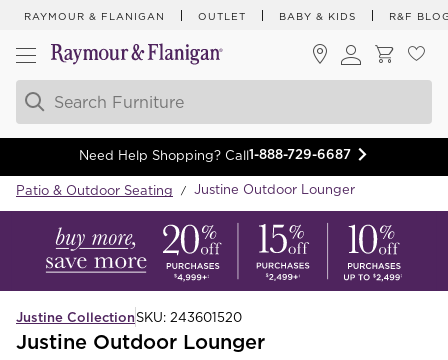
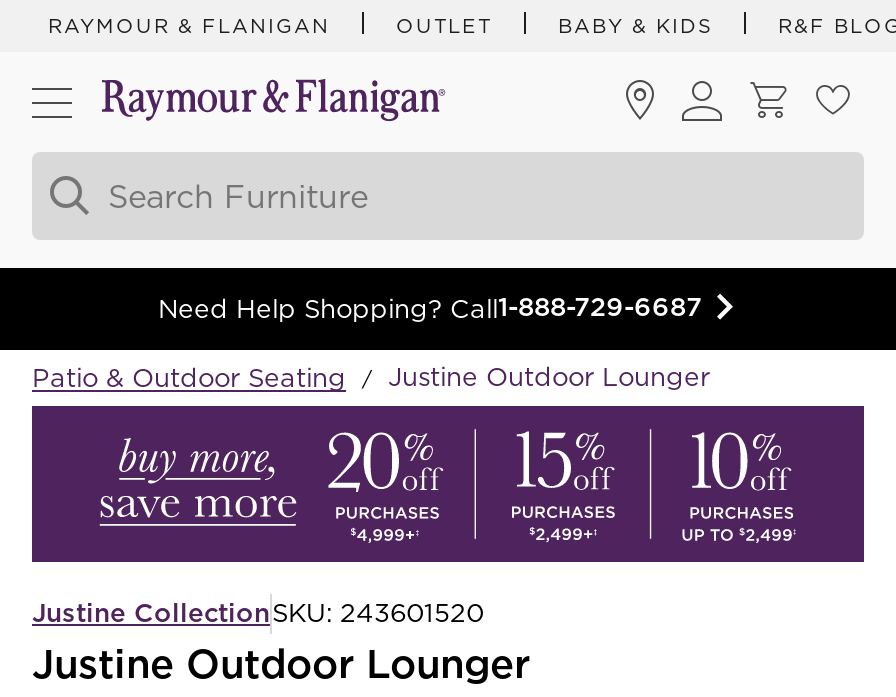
[3,204,445,292] [image] -> [6,404,890,562] [image]

